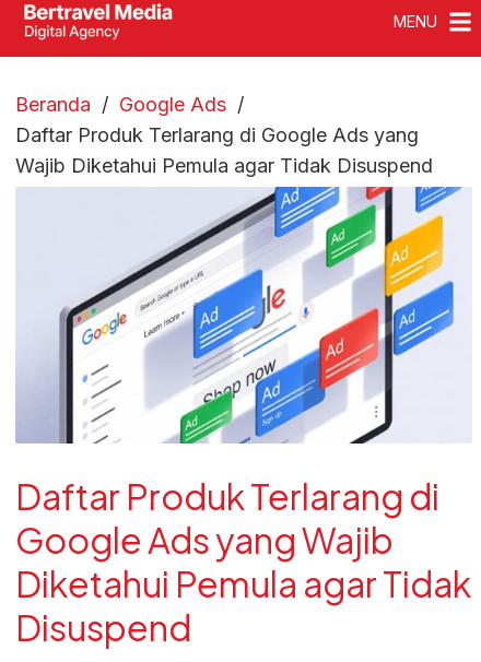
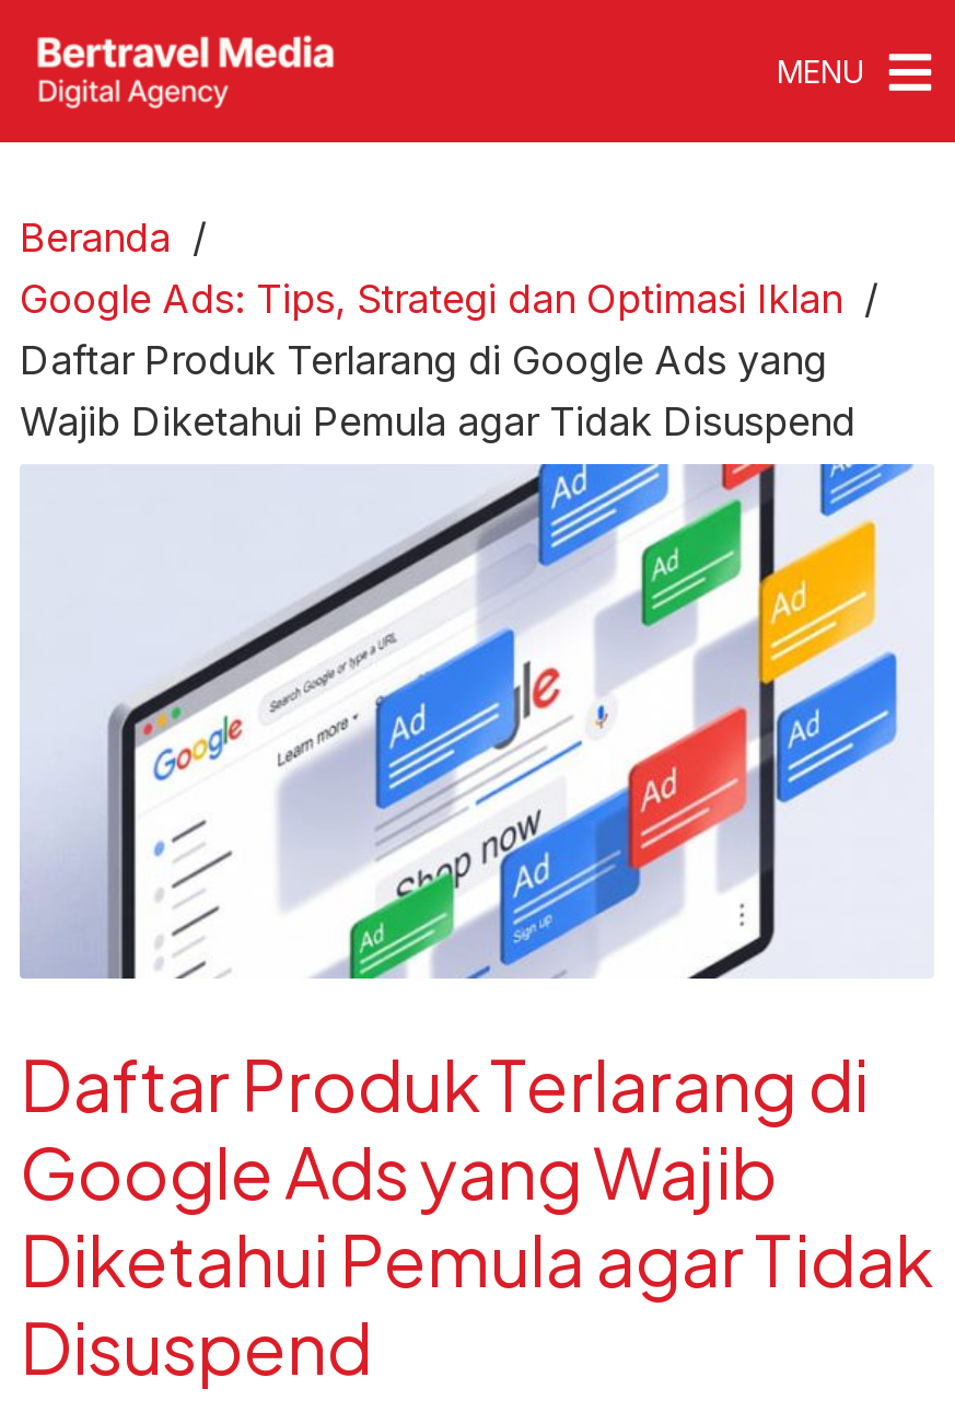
[119,93,226,116] Google Ads -> [20,276,842,322] Google Ads: Tips, Strategi dan Optimasi Iklan

